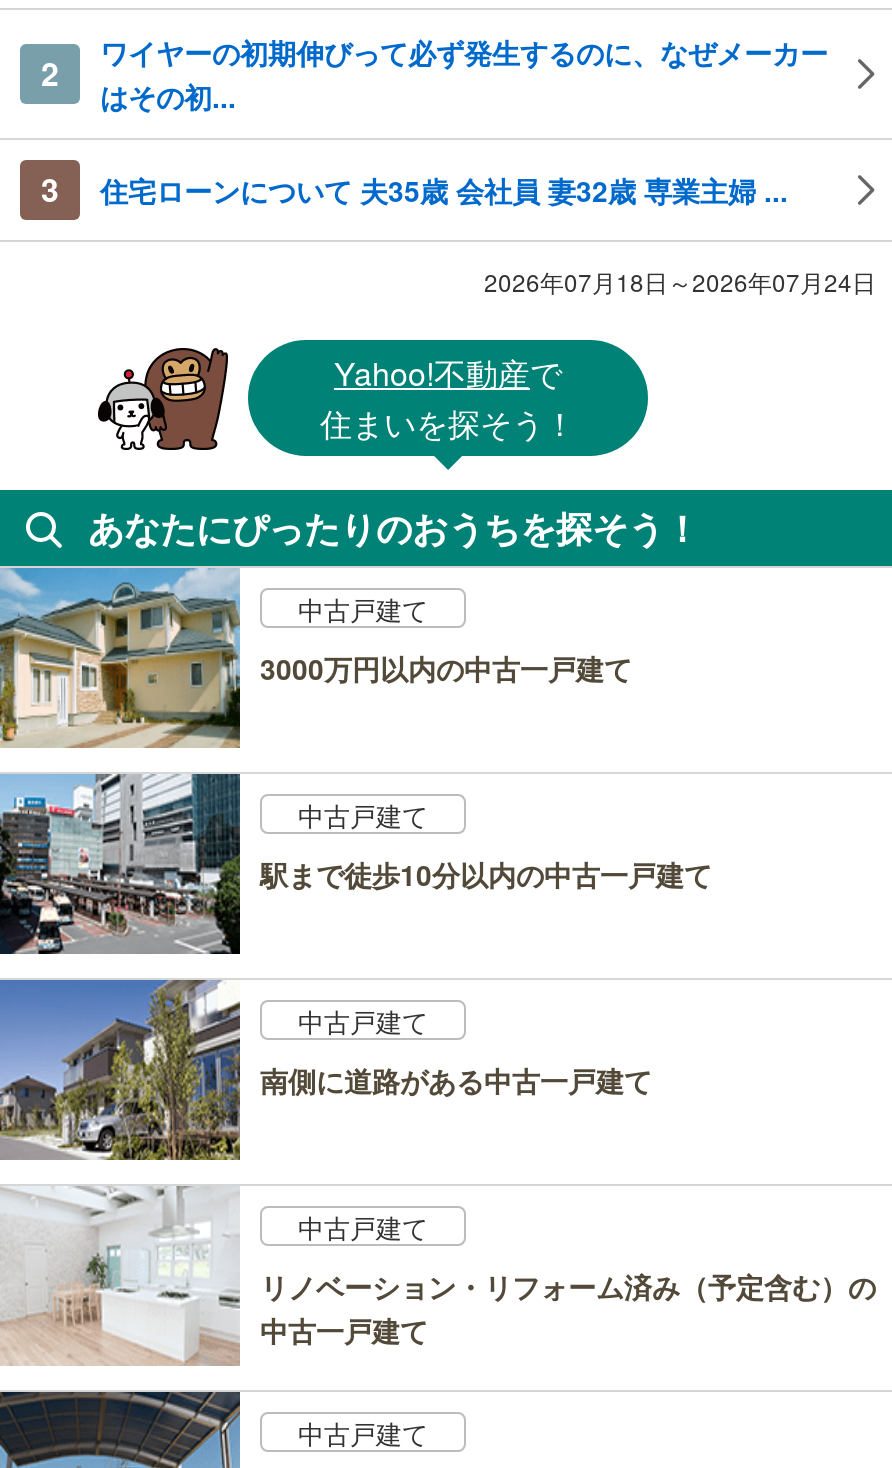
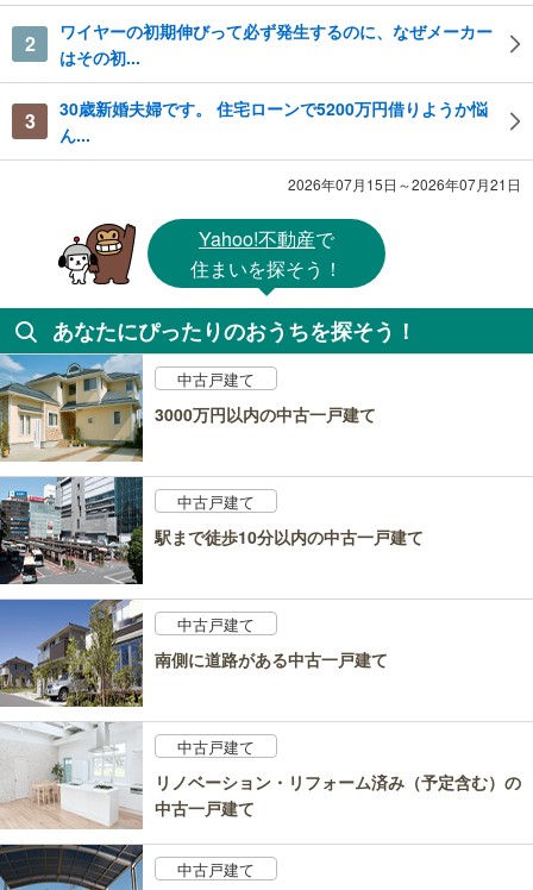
[100,171,788,211] 住宅ローンについて 夫35歳 会社員 妻32歳 専業主婦 ... -> [59,97,488,147] 30歳新婚夫婦です。 住宅ローンで5200万円借りようか悩 | ん...
[484,265,876,299] 2026年07月18日～2026年07月24日 -> [288,174,521,194] 2026年07月15日～2026年07月21日

